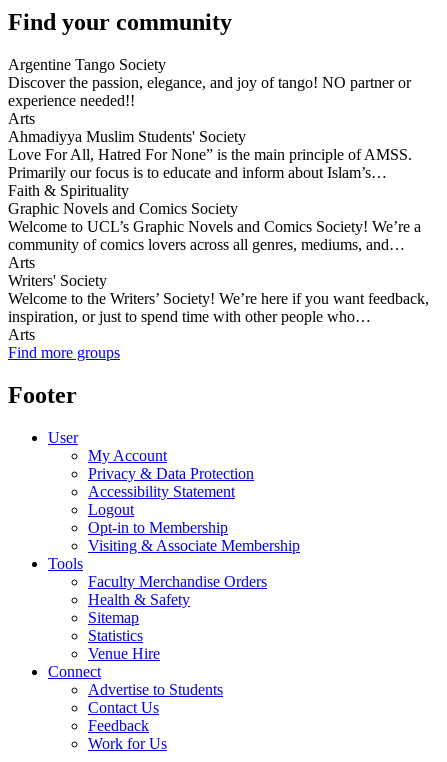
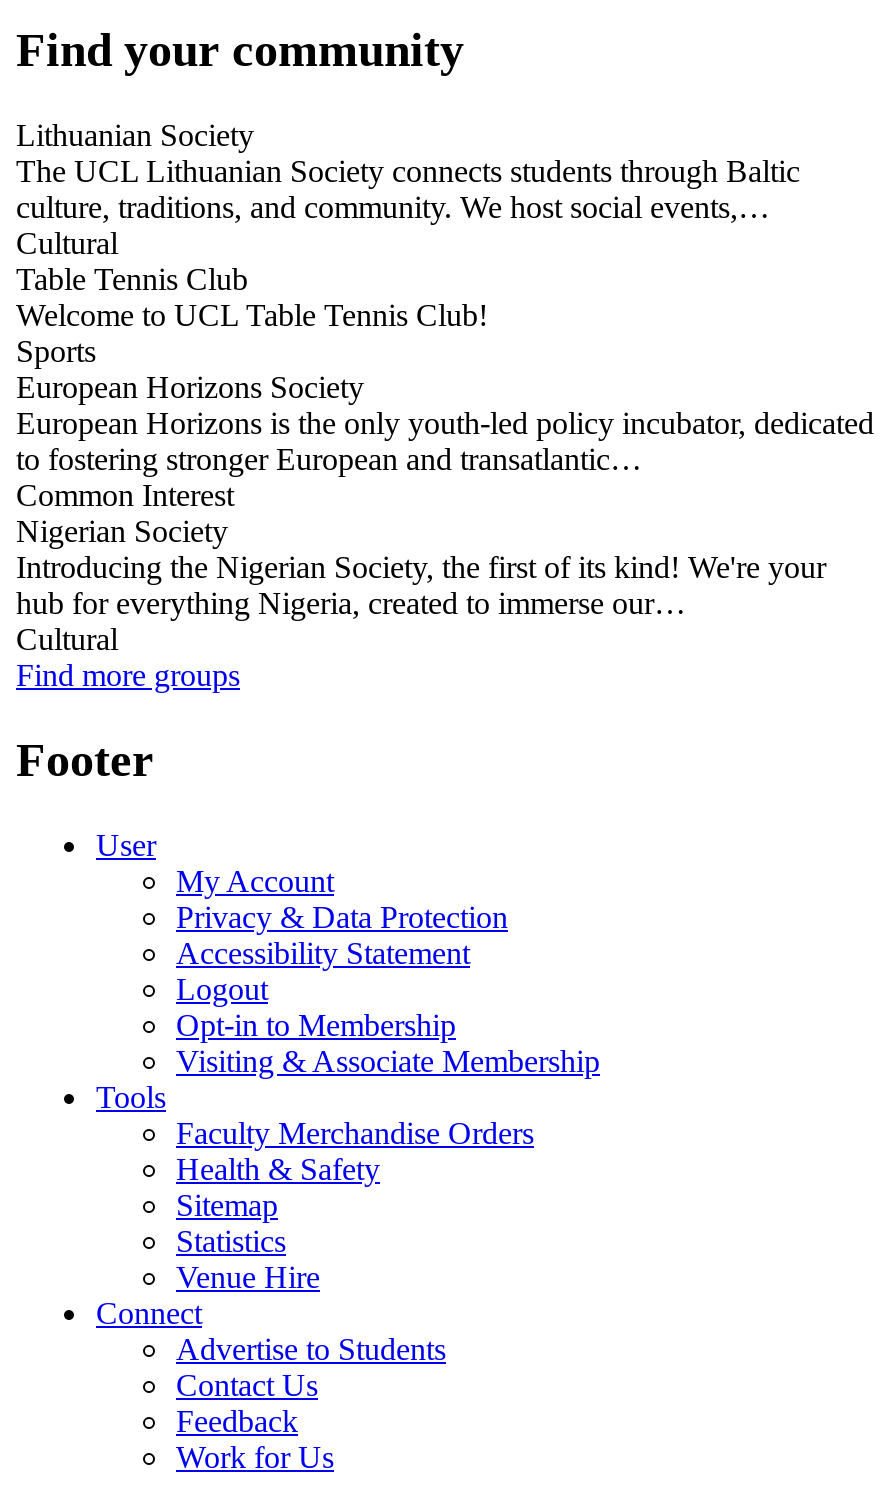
[8,56,429,343] Argentine Tango Society | Discover the passion, elegance, and joy of tango! NO partner or | experience needed!! | Arts | Ahmadiyya Muslim Students' Society | Love For All, Hatred For None” is the main principle of AMSS. | Primarily our focus is to educate and inform about Islam’s… | Faith & Spirituality | Graphic Novels and Comics Society | Welcome to UCL’s Graphic Novels and Comics Society! We’re a | community of comics lovers across all genres, mediums, and… | Arts | Writers' Society | Welcome to the Writers’ Society! We’re here if you want feedback, | inspiration, or just to spend time with other people who… | Arts -> [16,118,874,656] Lithuanian Society | The UCL Lithuanian Society connects students through Baltic | culture, traditions, and community. We host social events,… | Cultural | Table Tennis Club | Welcome to UCL Table Tennis Club! | Sports | European Horizons Society | European Horizons is the only youth-led policy incubator, dedicated | to fostering stronger European and transatlantic… | Common Interest | Nigerian Society | Introducing the Nigerian Society, the first of its kind! We're your | hub for everything Nigeria, created to immerse our… | Cultural

